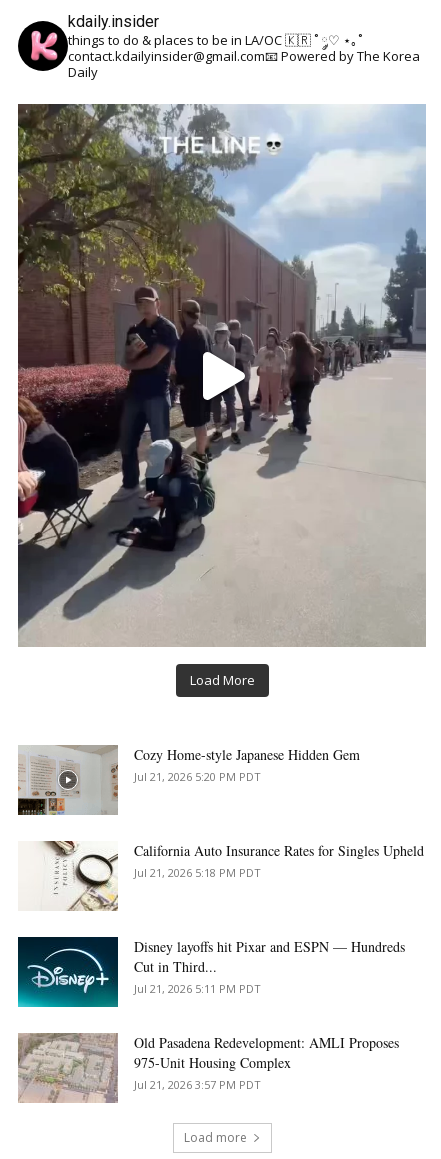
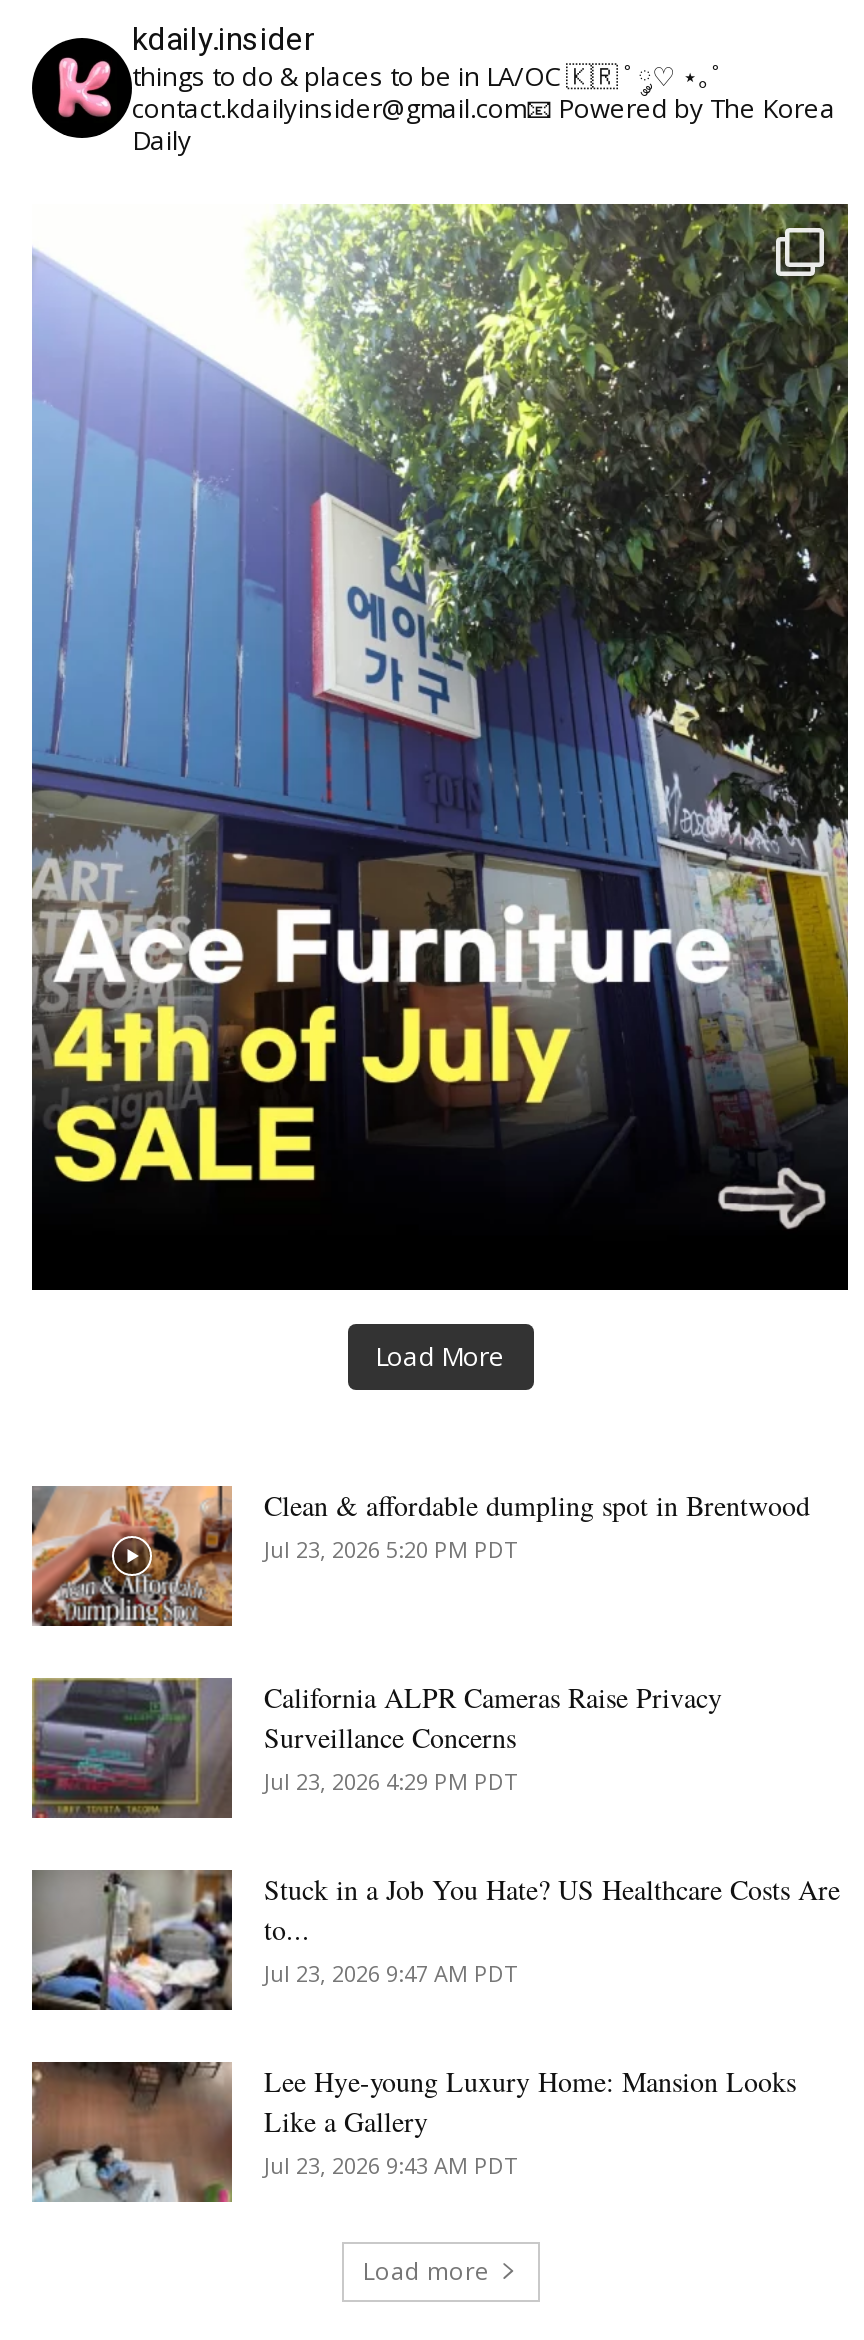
[17,103,427,647] [image] -> [30,202,850,1292] [image]
[17,745,360,816] [image] | Cozy Home-style Japanese Hidden Gem | Jul 21, 2026 5:20 PM PDT -> [30,1486,810,1626] [image] | Clean & affordable dumpling spot in Brentwood | Jul 23, 2026 5:20 PM PDT
[18,841,424,911] [image] | California Auto Insurance Rates for Singles Upheld | Jul 21, 2026 5:18 PM PDT -> [30,1676,722,1820] [image] | California ALPR Cameras Raise Privacy | Surveillance Concerns | Jul 23, 2026 4:29 PM PDT
[17,936,405,1008] [image] | Disney layoffs hit Pixar and ESPN — Hundreds | Cut in Third... | Jul 21, 2026 5:11 PM PDT -> [30,1868,840,2012] [image] | Stuck in a Job You Hate? US Healthcare Costs Are | to... | Jul 23, 2026 9:47 AM PDT
[18,1033,399,1103] [image] | Old Pasadena Redevelopment: AMLI Proposes | 975-Unit Housing Complex | Jul 21, 2026 3:57 PM PDT -> [32,2062,796,2202] [image] | Lee Hye-young Luxury Home: Mansion Looks | Like a Gallery | Jul 23, 2026 9:43 AM PDT

